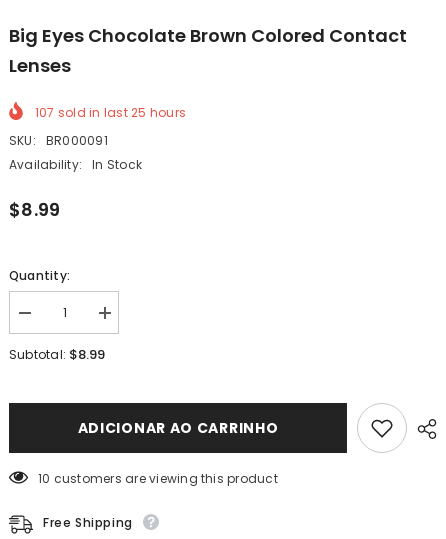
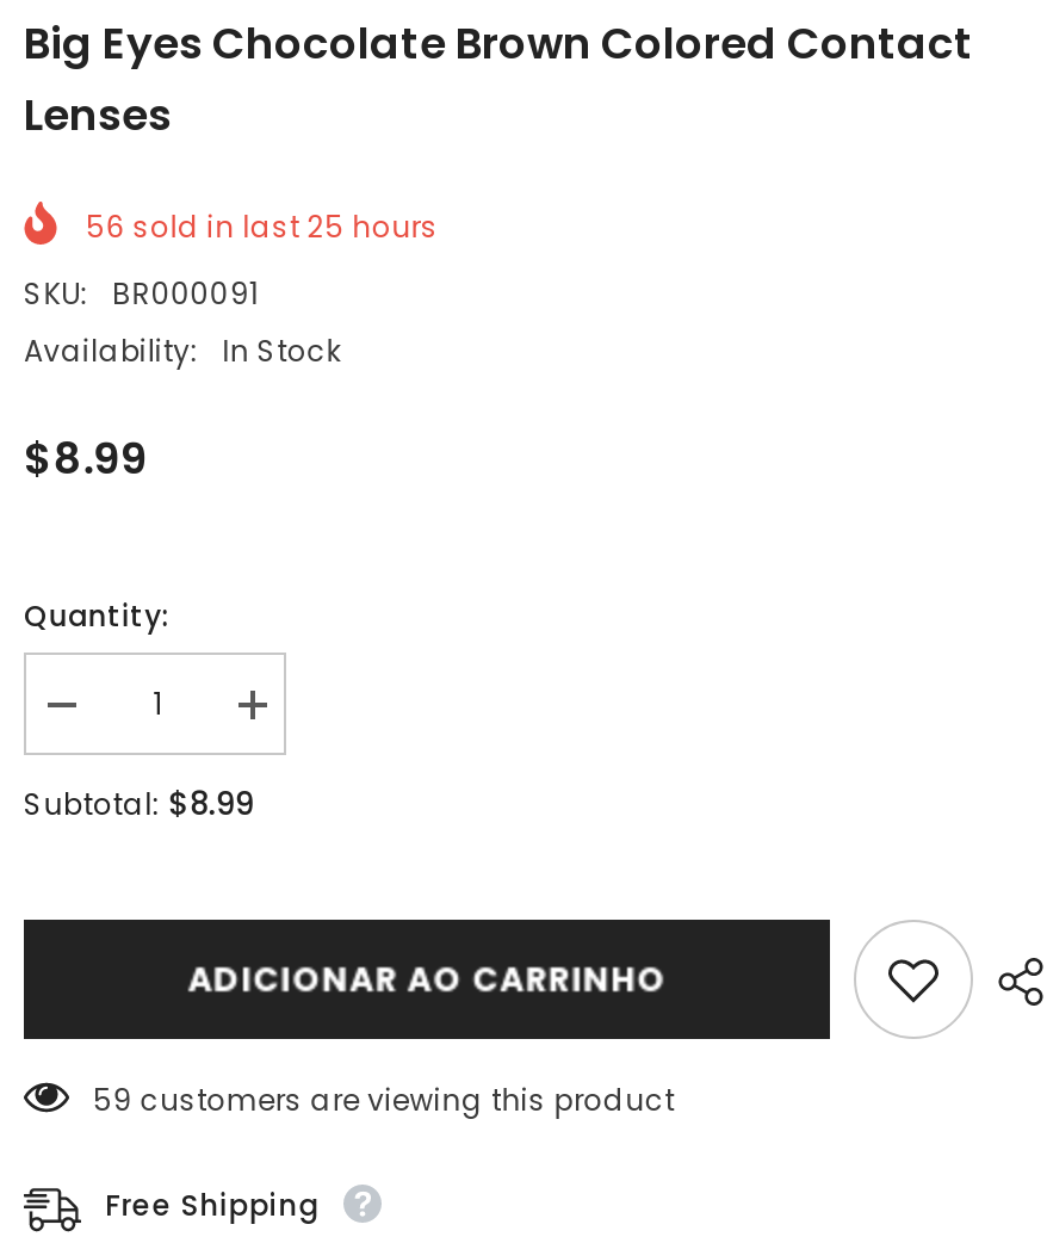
[35,104,186,121] 107 sold in last 25 hours -> [86,206,438,246] 56 sold in last 25 hours
[38,470,278,487] 10 customers are viewing this product -> [93,1079,675,1119] 59 customers are viewing this product

